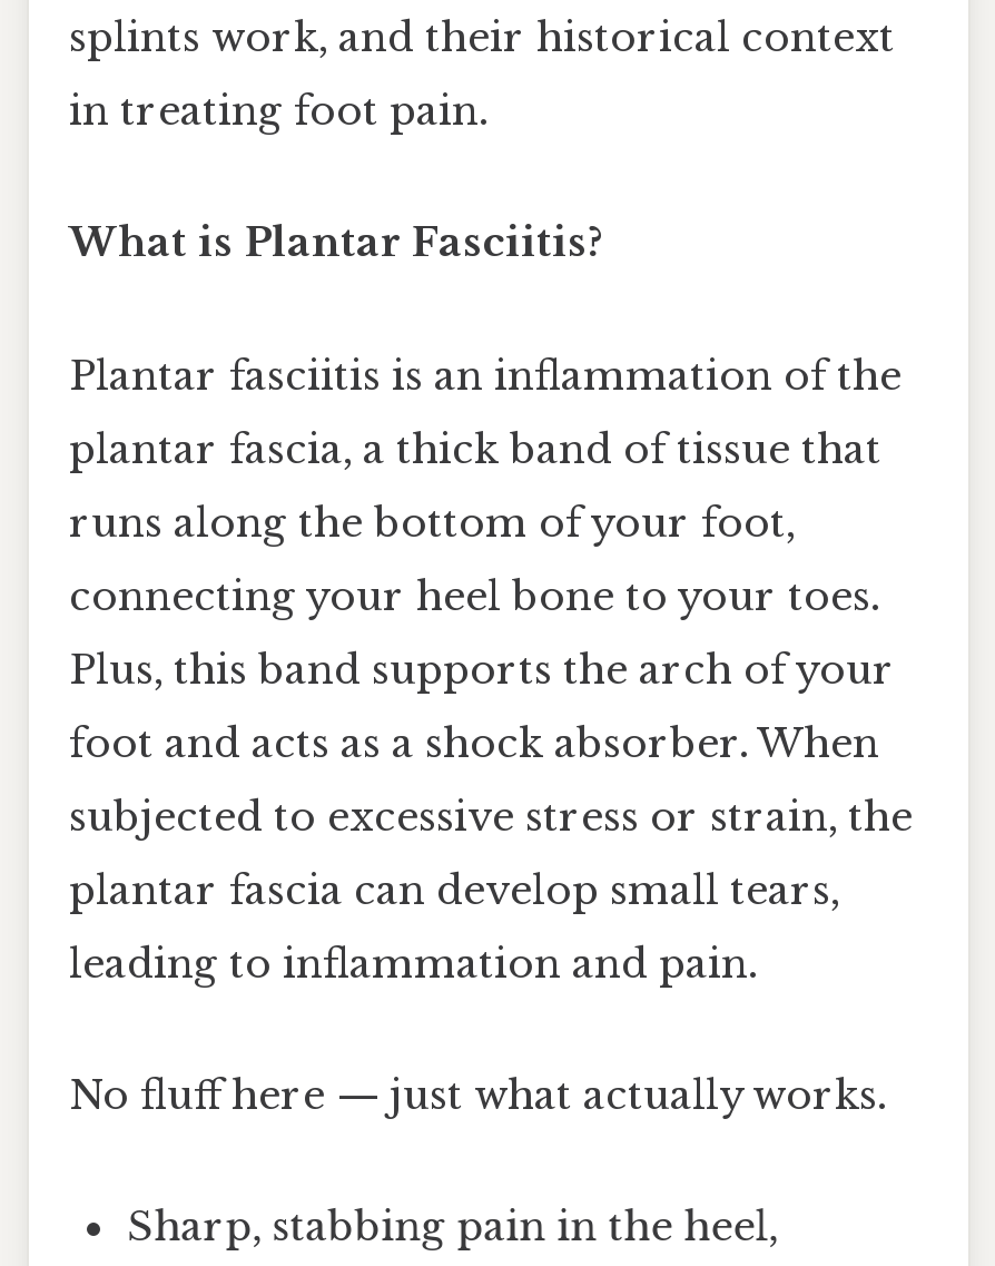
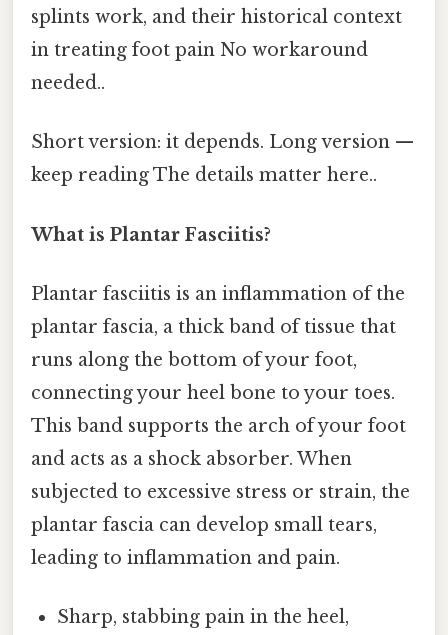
[69,87,487,136] in treating foot pain. -> [31,39,414,186] in treating foot pain No workaround | needed.. | Short version: it depends. Long version — | keep reading The details matter here..
moved [69,219,902,621] -> [31,224,405,404]: What is Plantar Fasciitis? | Plantar fasciitis is an inflammation of the | plantar fascia, a thick band of tissue that | runs along the bottom of your foot, | connecting your heel bone to your toes.
[69,645,895,694] Plus, this band supports the arch of your -> [31,415,406,437] This band supports the arch of your foot
[69,719,879,768] foot and acts as a shock absorber. When -> [31,448,352,470] and acts as a shock absorber. When
moved [69,792,913,988] -> [31,481,410,569]: subjected to excessive stress or strain, the | plantar fascia can develop small tears, | leading to inflammation and pain.
[69,1071,886,1120] No fluff here — just what actually works. -> none

